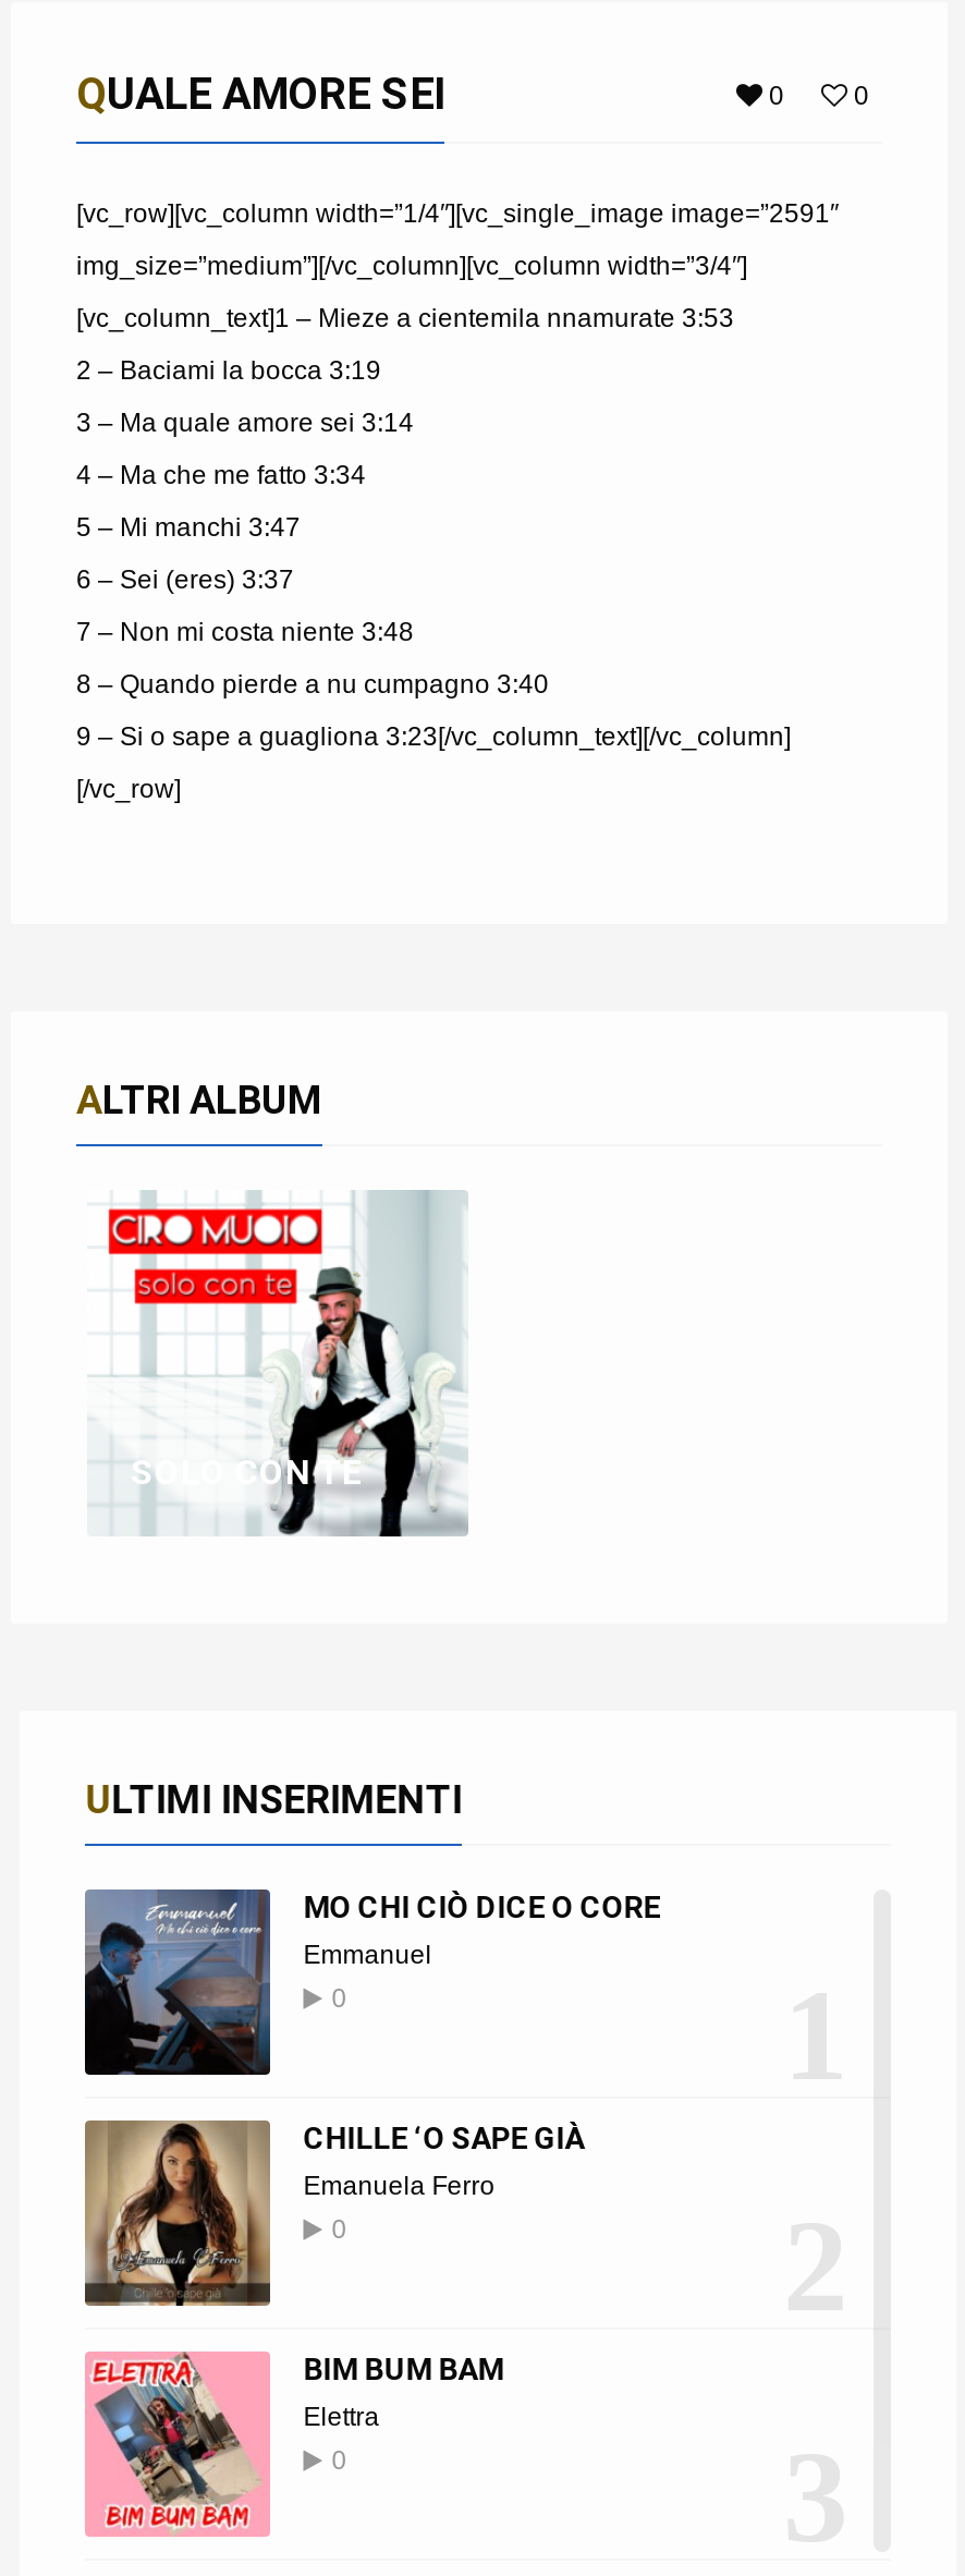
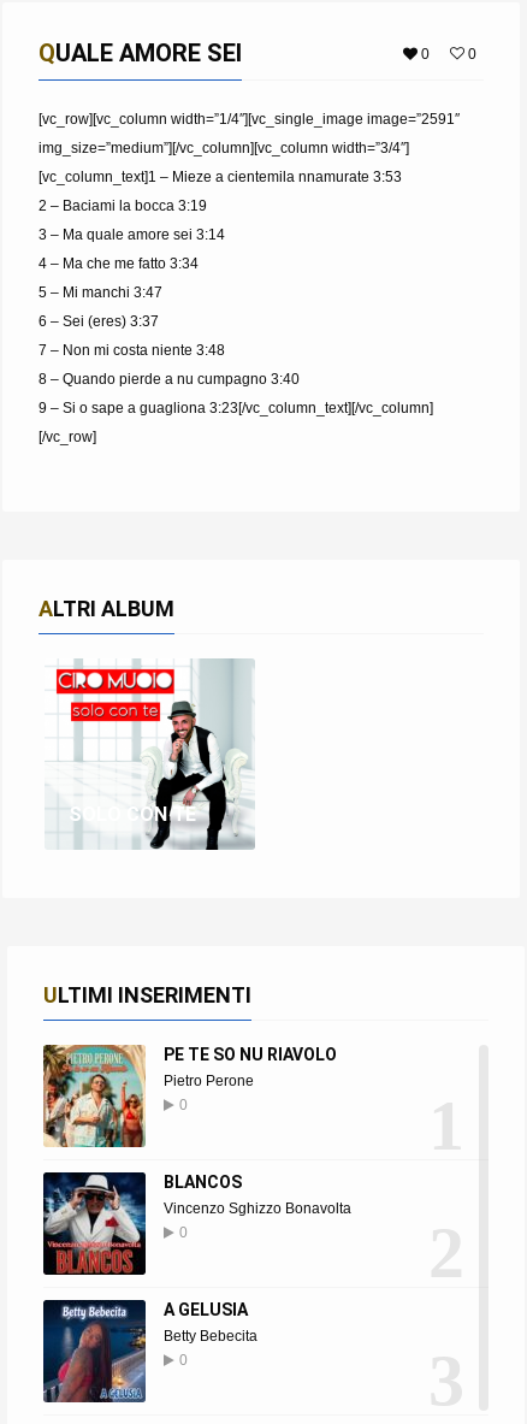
[83,1887,660,2077] [image] | MO CHI CIÒ DICE O CORE | Emmanuel -> [42,1044,337,1148] [image] | PE TE SO NU RIAVOLO | Pietro Perone
[83,2118,584,2308] [image] | CHILLE ‘O SAPE GIÀ | Emanuela Ferro -> [42,1171,352,1276] [image] | BLANCOS | Vincenzo Sghizzo Bonavolta
[85,2352,504,2537] [image] | BIM BUM BAM | Elettra -> [42,1299,258,1404] [image] | A GELUSIA | Betty Bebecita

